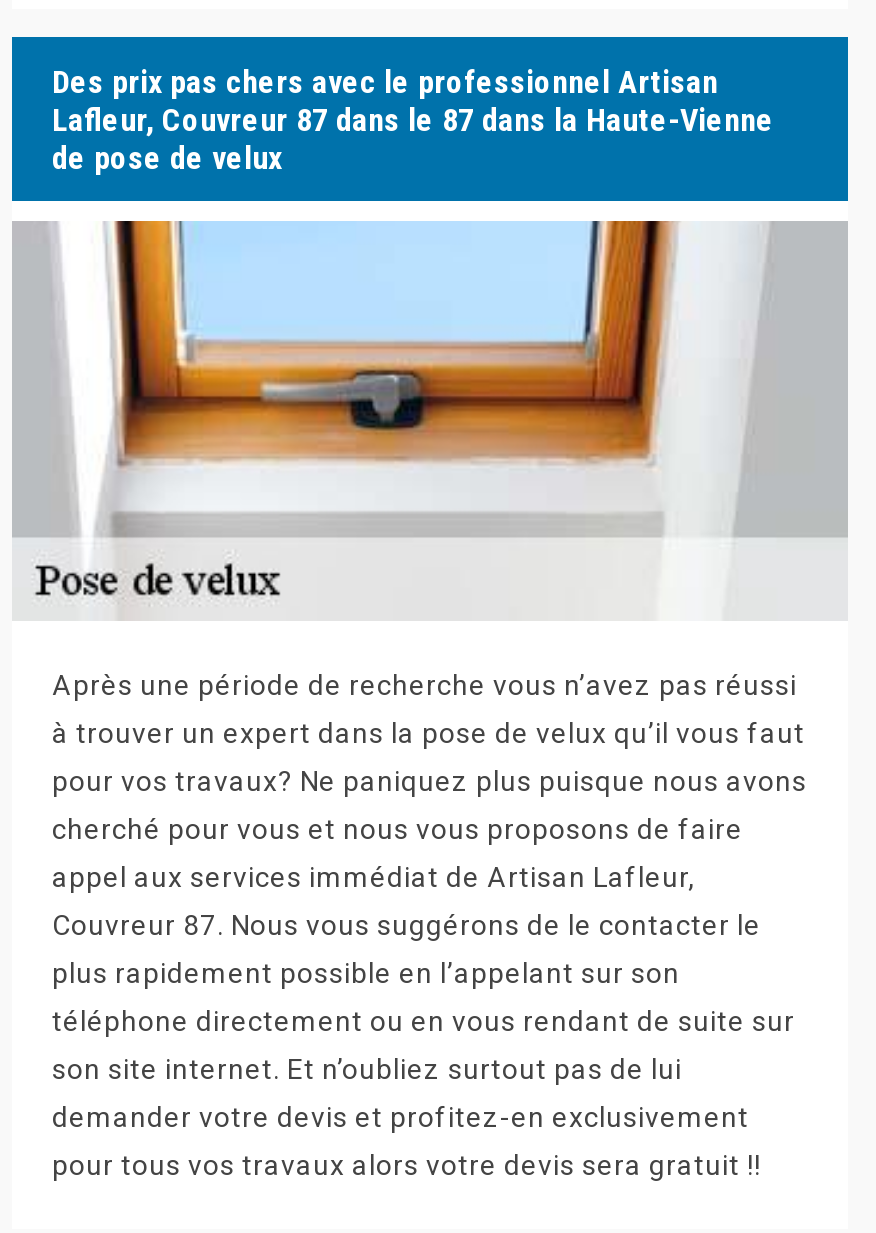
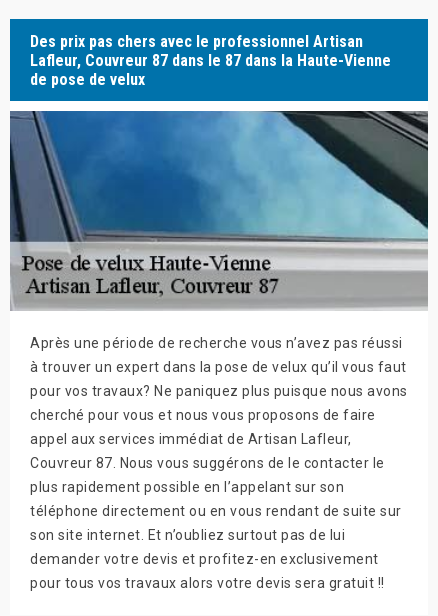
[14,219,846,617] [image] -> [10,110,428,311] [image]

